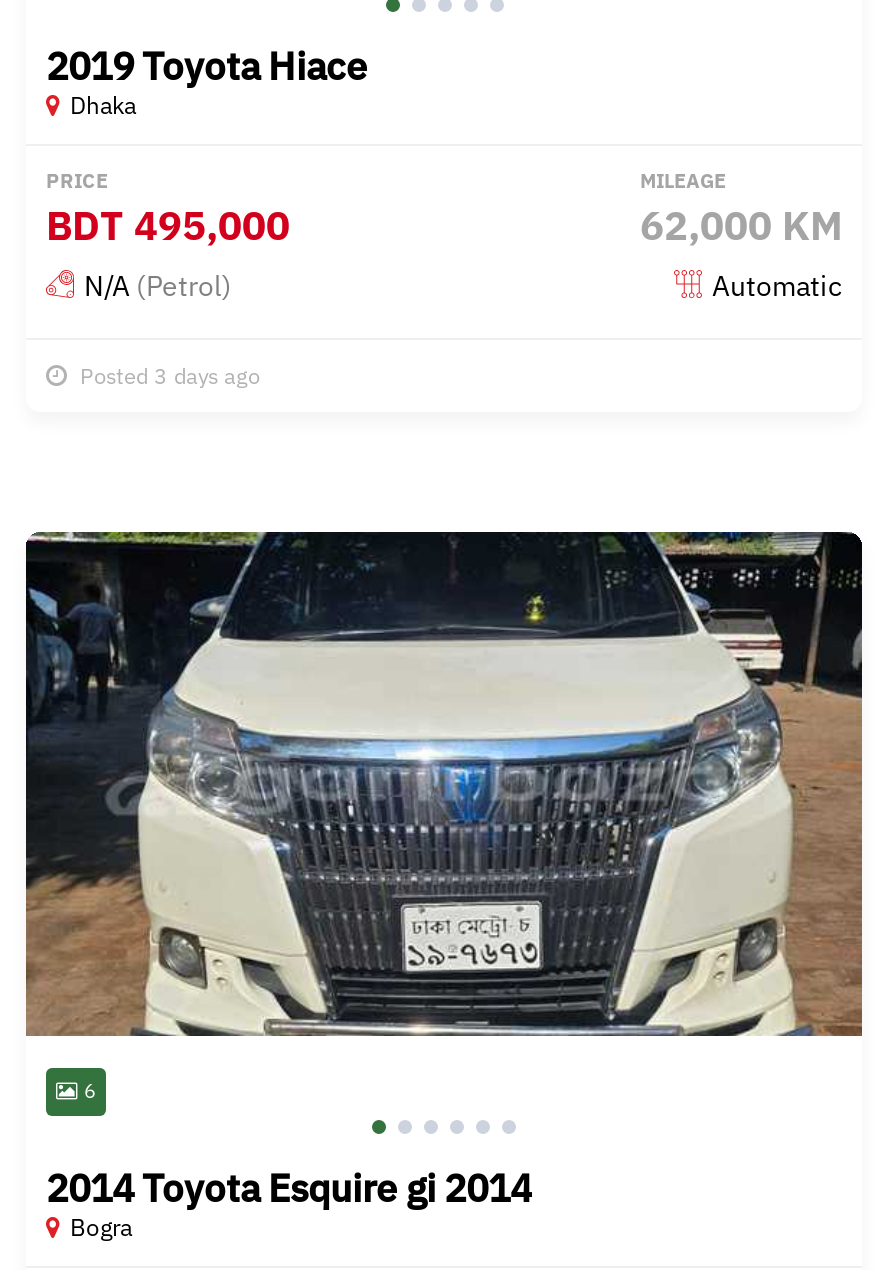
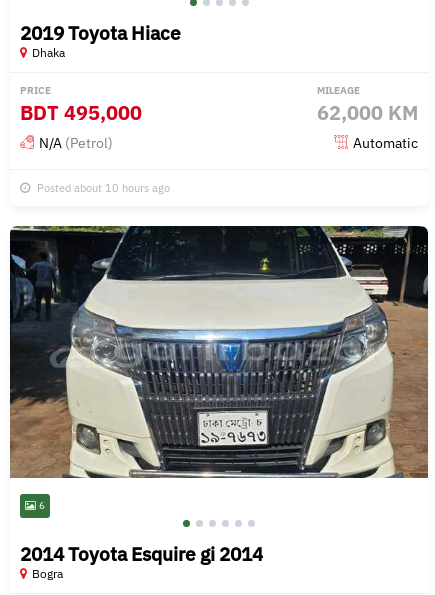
[80,362,260,390] Posted 3 days ago -> [37,181,170,195] Posted about 10 hours ago

